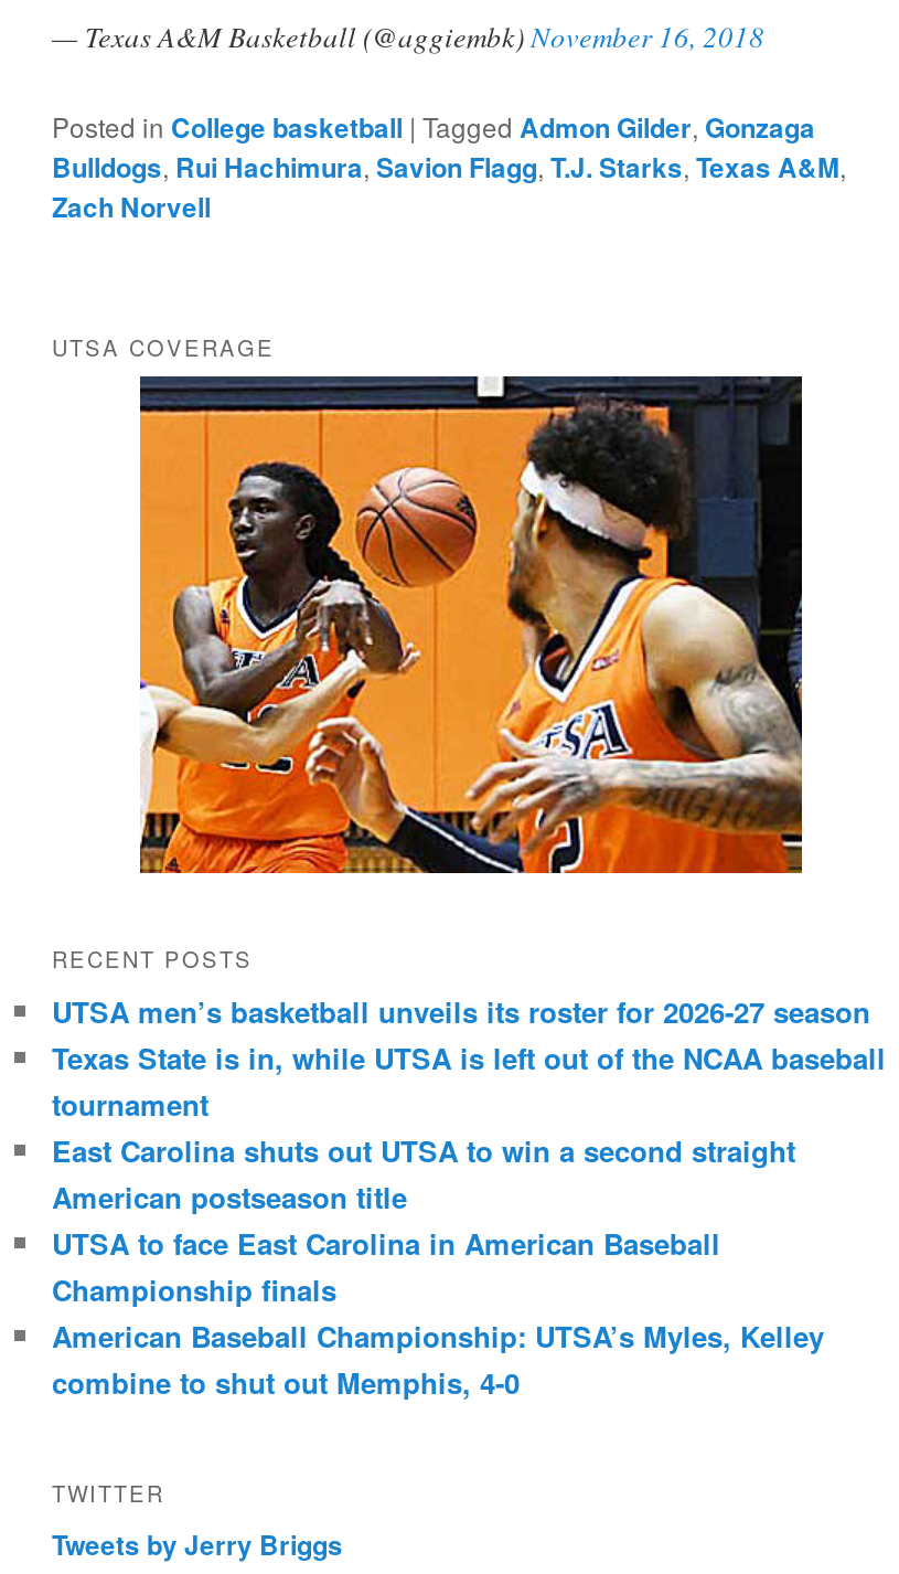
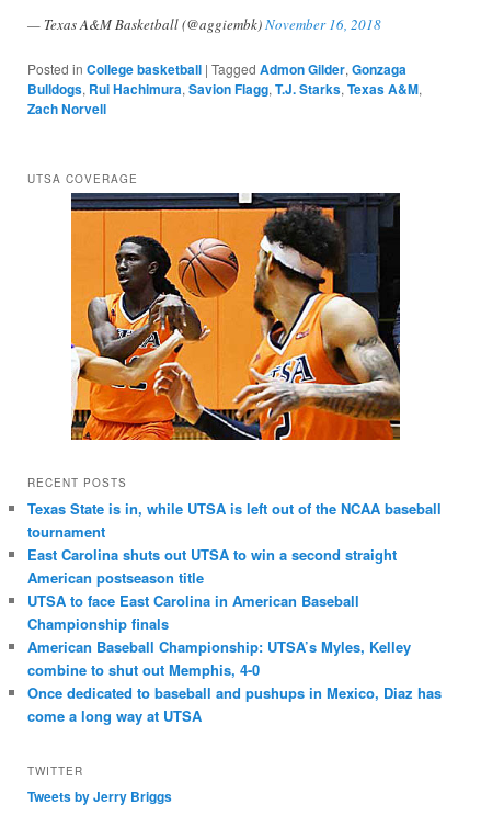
[52,991,870,1033] UTSA men’s basketball unveils its roster for 2026-27 season -> none
moved [52,1037,886,1404] -> [27,498,442,680]: Texas State is in, while UTSA is left out of the NCAA baseball | tournament | East Carolina shuts out UTSA to win a second straight | American postseason title | UTSA to face East Carolina in American Baseball | Championship finals | American Baseball Championship: UTSA’s Myles, Kelley | combine to shut out Memphis, 4-0
none -> [27,683,442,726] Once dedicated to baseball and pushups in Mexico, Diaz has | come a long way at UTSA

